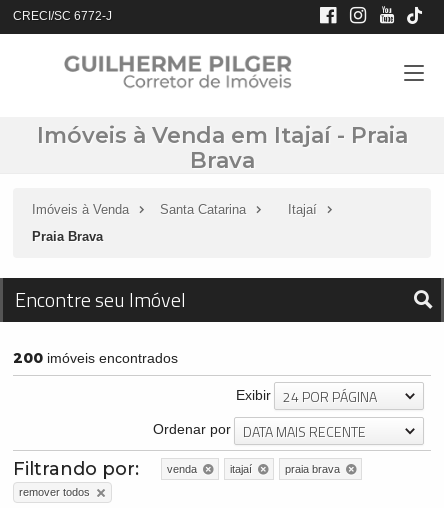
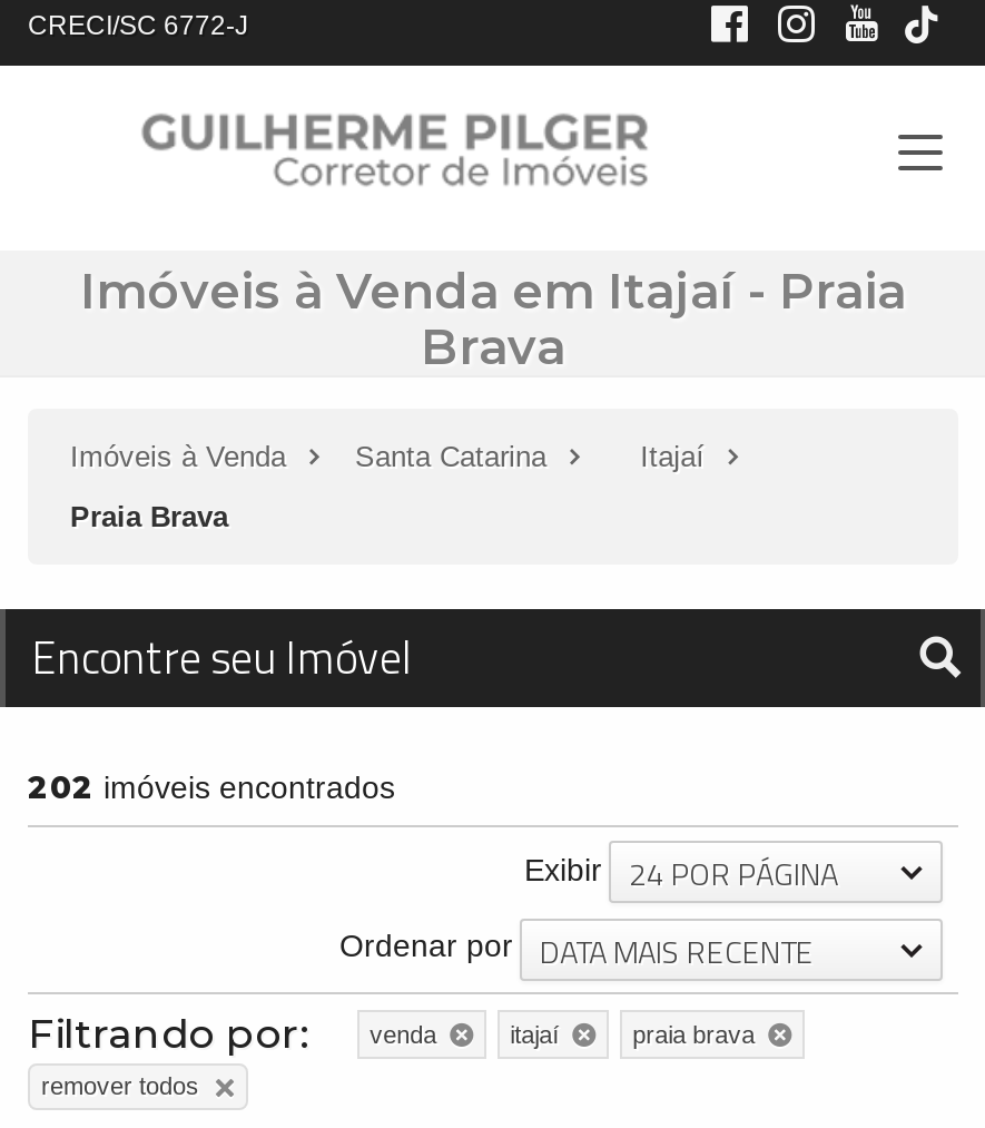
[13,349,178,367] 200 imóveis encontrados -> [28,767,395,807] 202 imóveis encontrados

